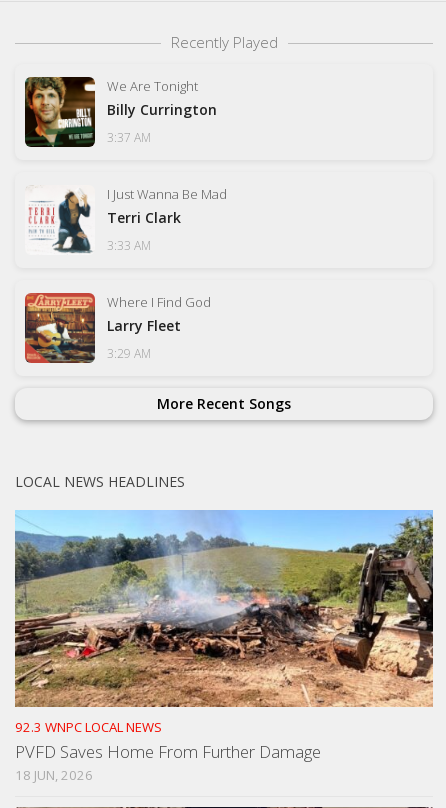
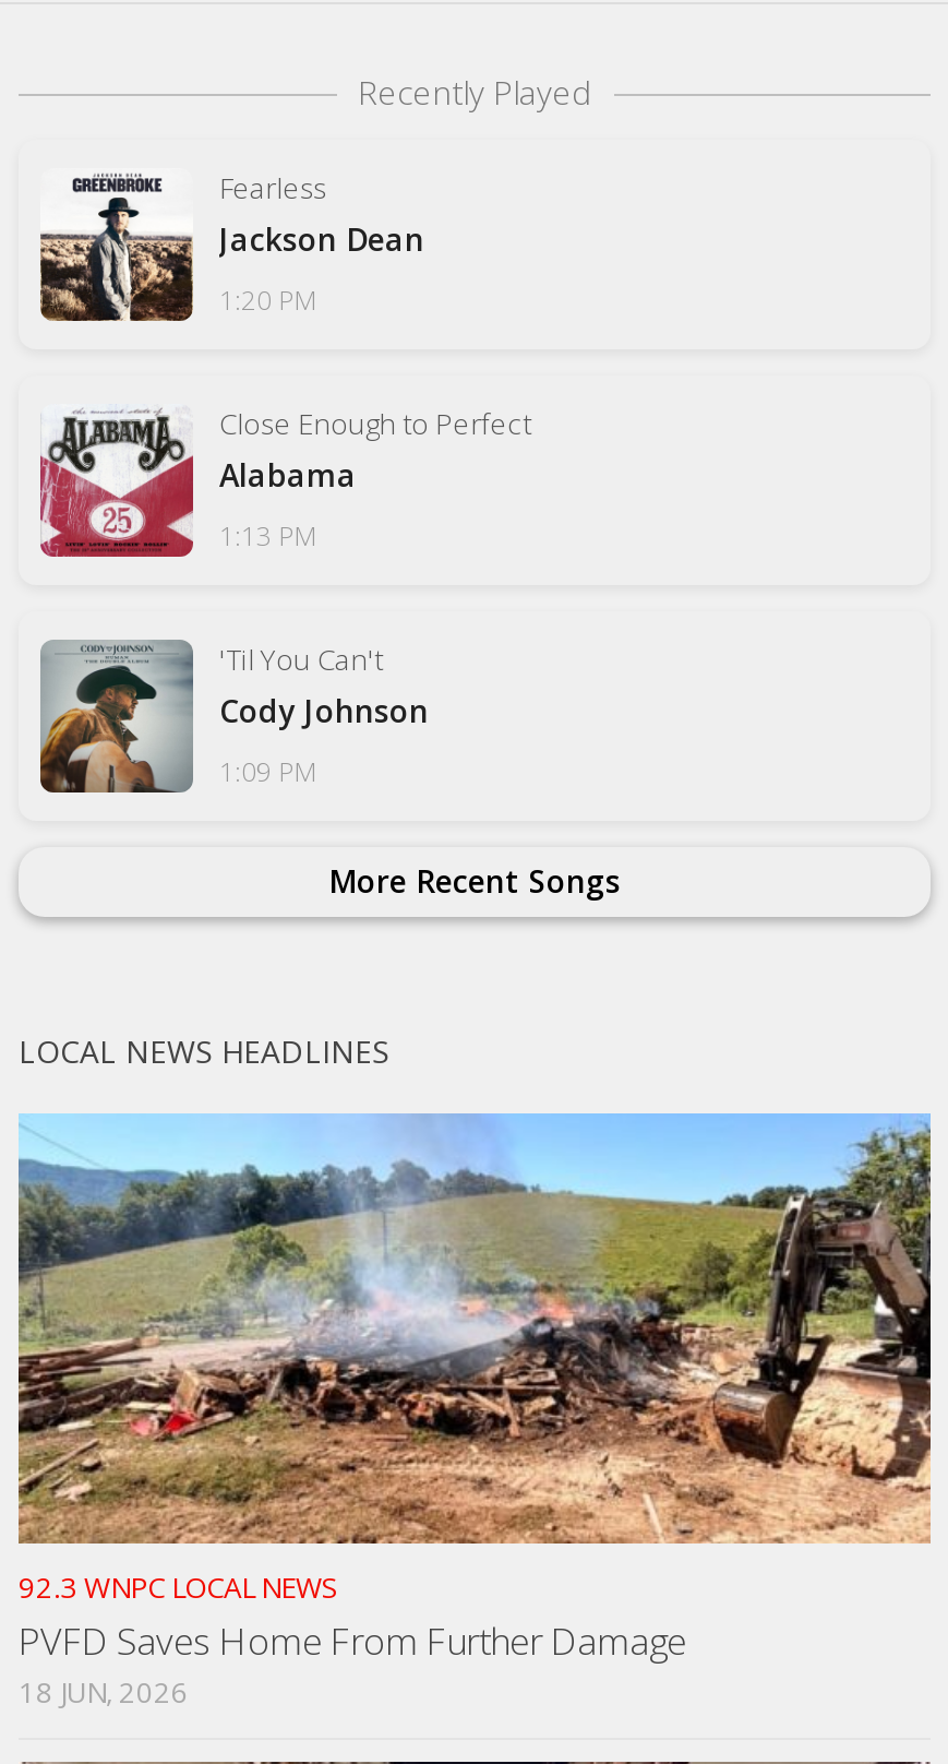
[24,76,217,148] [image] | We Are Tonight | Billy Currington -> [38,168,424,323] [image] | Fearless | Jackson Dean
[107,129,151,146] 3:37 AM -> [219,281,315,318] 1:20 PM
[25,185,227,255] [image] | I Just Wanna Be Mad | Terri Clark -> [38,403,531,559] [image] | Close Enough to Perfect | Alabama
[107,237,151,254] 3:33 AM -> [219,517,315,554] 1:13 PM
[24,292,211,364] [image] | Where I Find God | Larry Fleet -> [38,639,429,795] [image] | 'Til You Can't | Cody Johnson
[107,345,151,362] 3:29 AM -> [219,753,315,790] 1:09 PM

